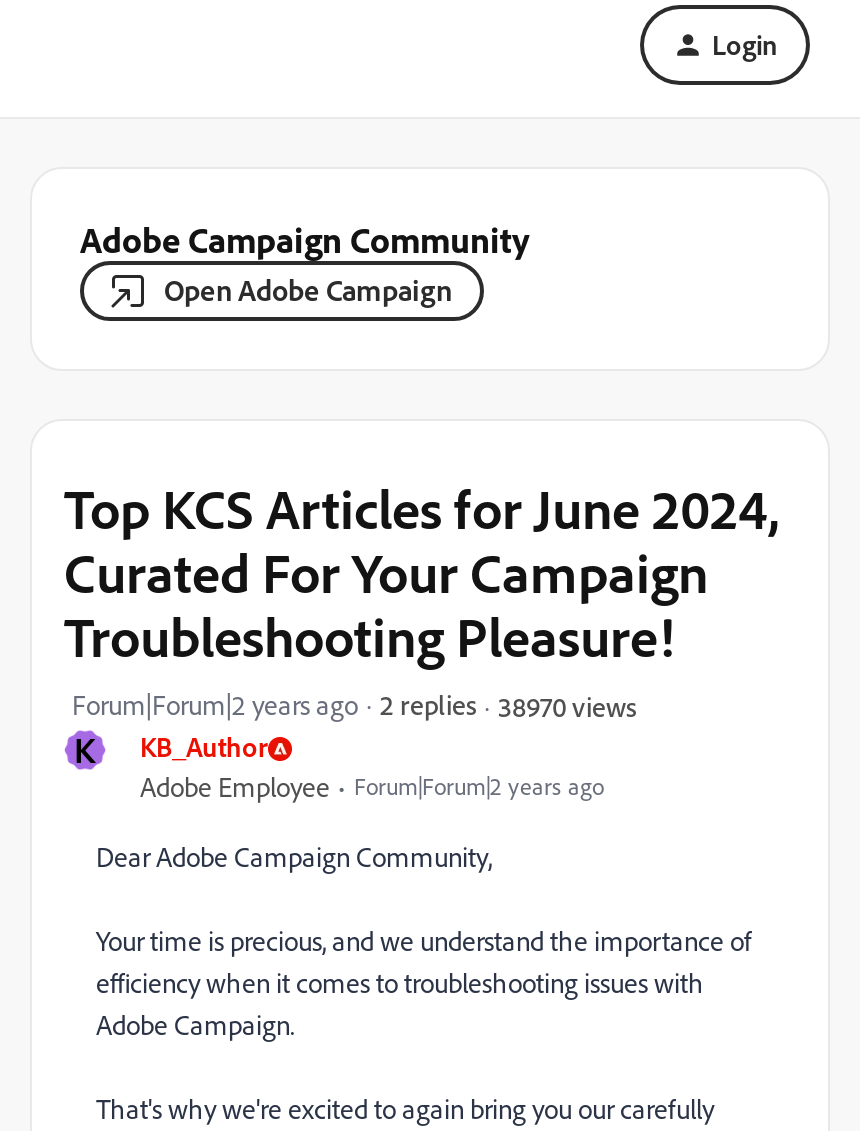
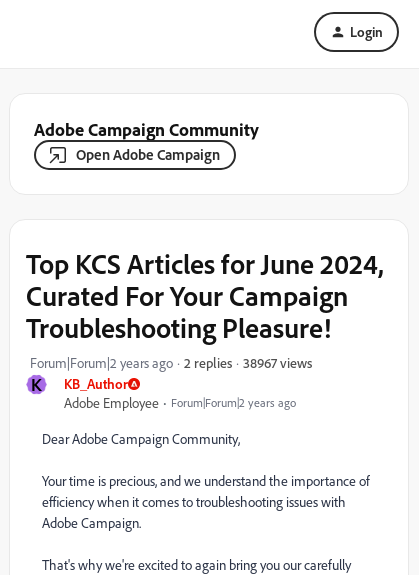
[498,688,636,722] 38970 views -> [243,353,312,370] 38967 views

